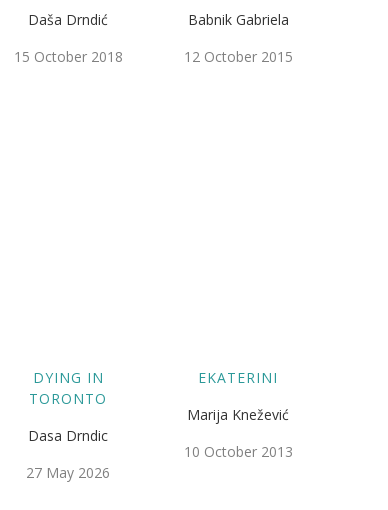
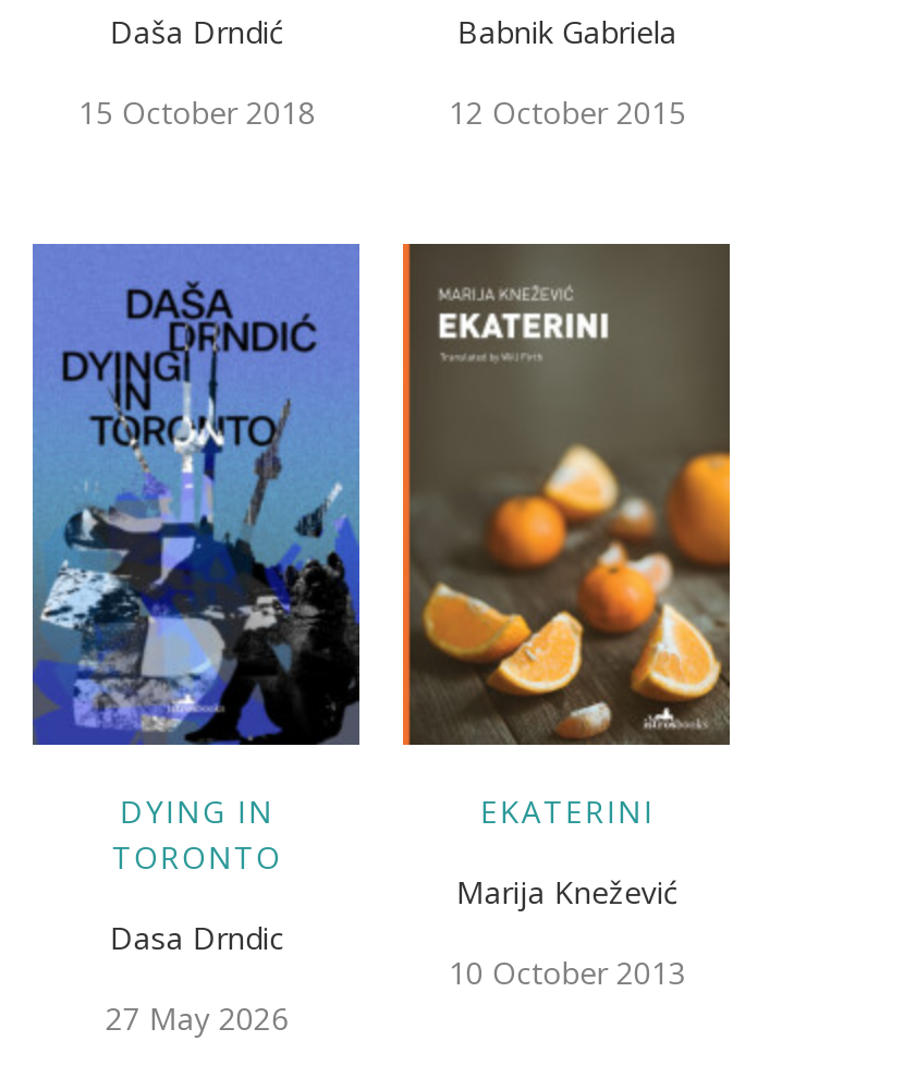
none -> [30,243,362,748] [image]
none -> [401,241,732,748] [image]

